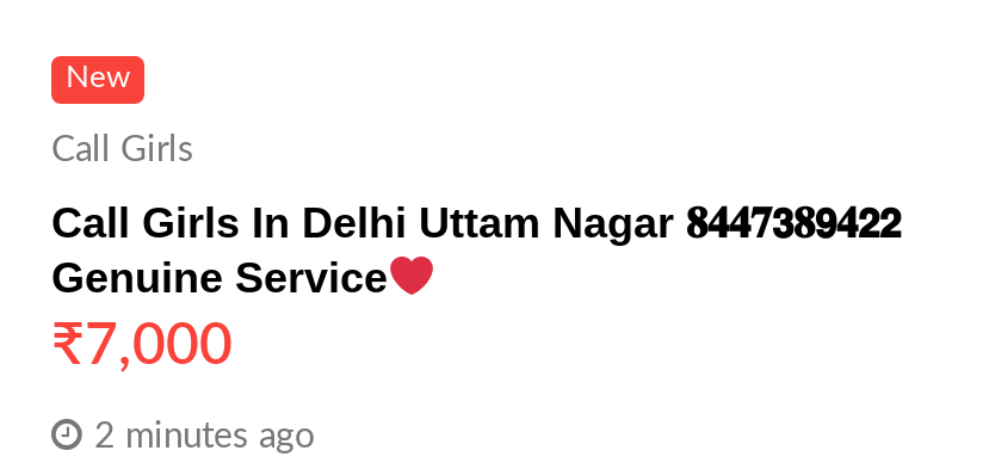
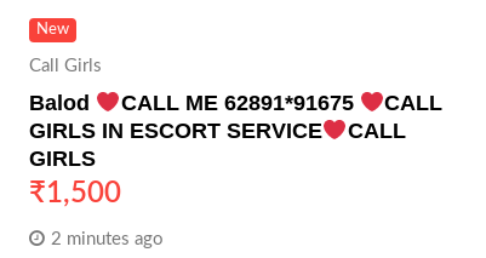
[51,199,901,376] Call Girls In Delhi Uttam Nagar 𝟖𝟒𝟒𝟕𝟯𝟖𝟵𝟒𝟮𝟮 | Genuine Service | ₹7,000 -> [29,91,442,208] Balod | CALL ME 62891*91675 | CALL | GIRLS IN ESCORT SERVICE | CALL | GIRLS | ₹1,500

